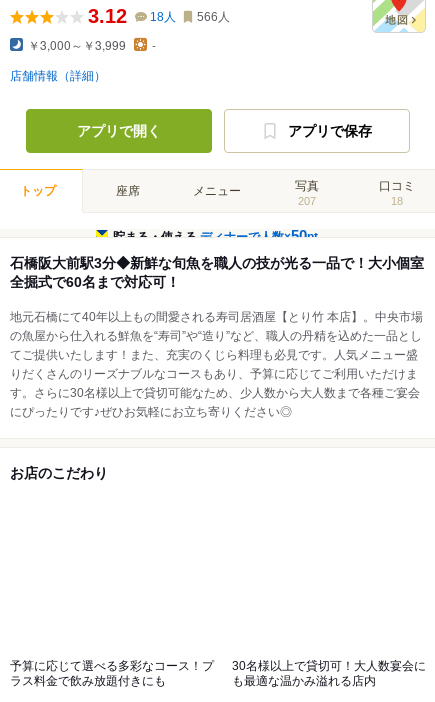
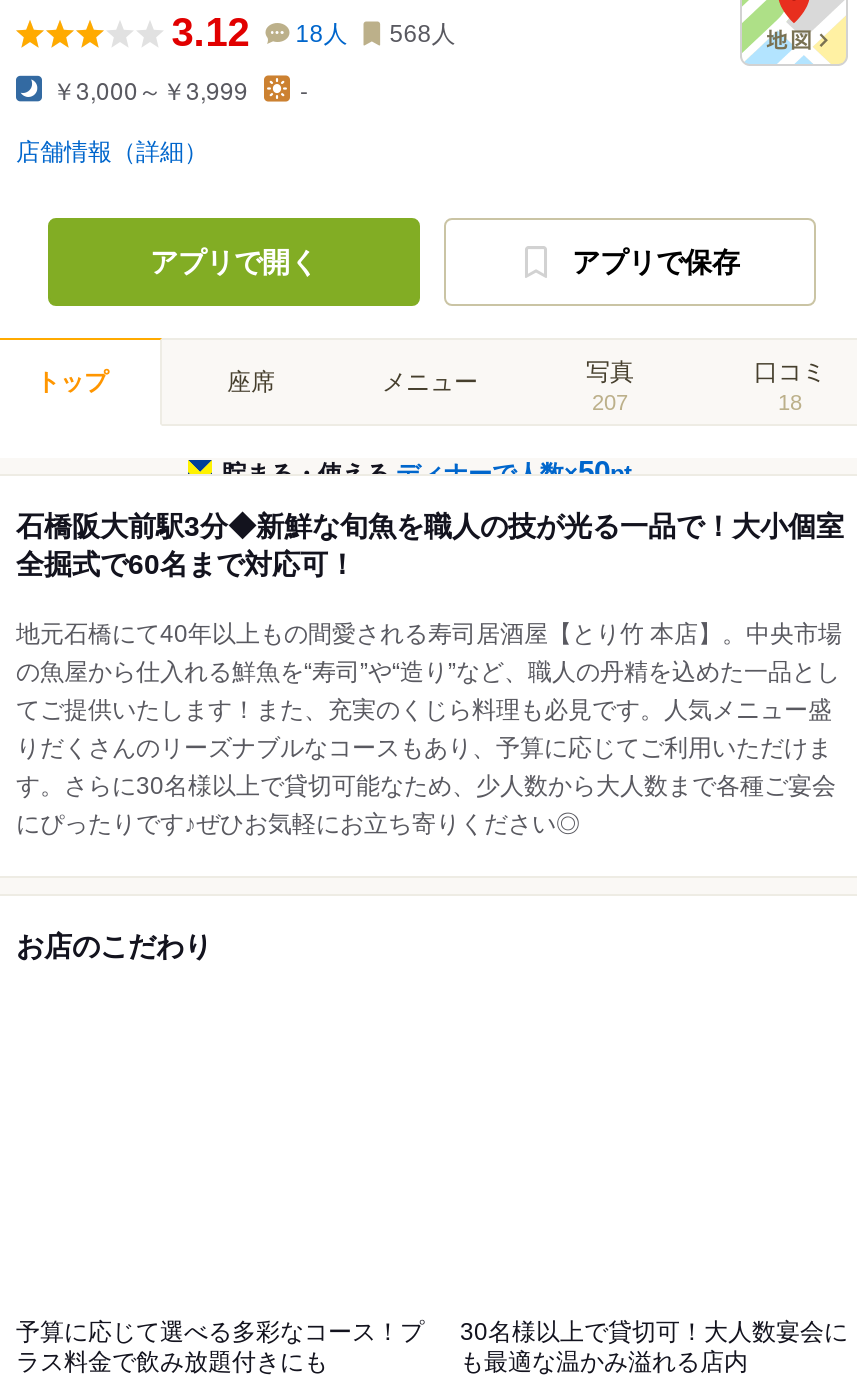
[88,5,230,27] 3.12 18人 566人 -> [172,10,456,54] 3.12 18人 568人

